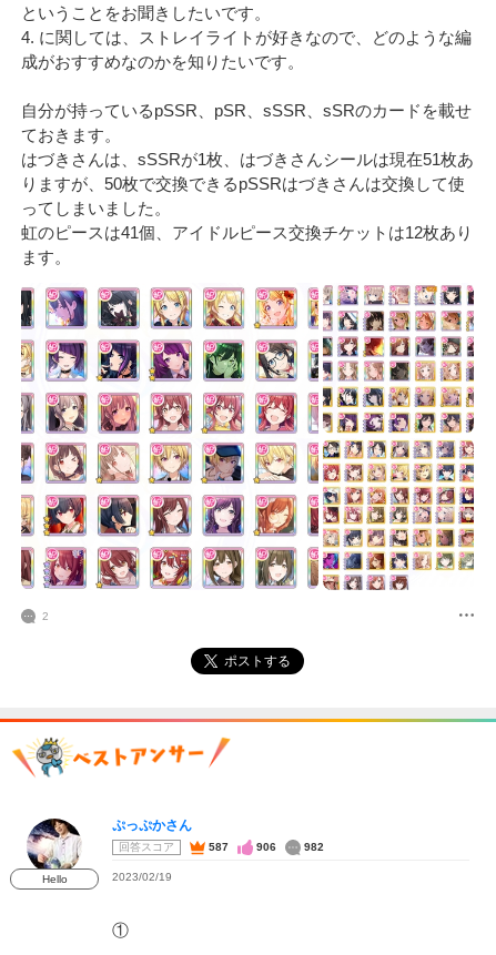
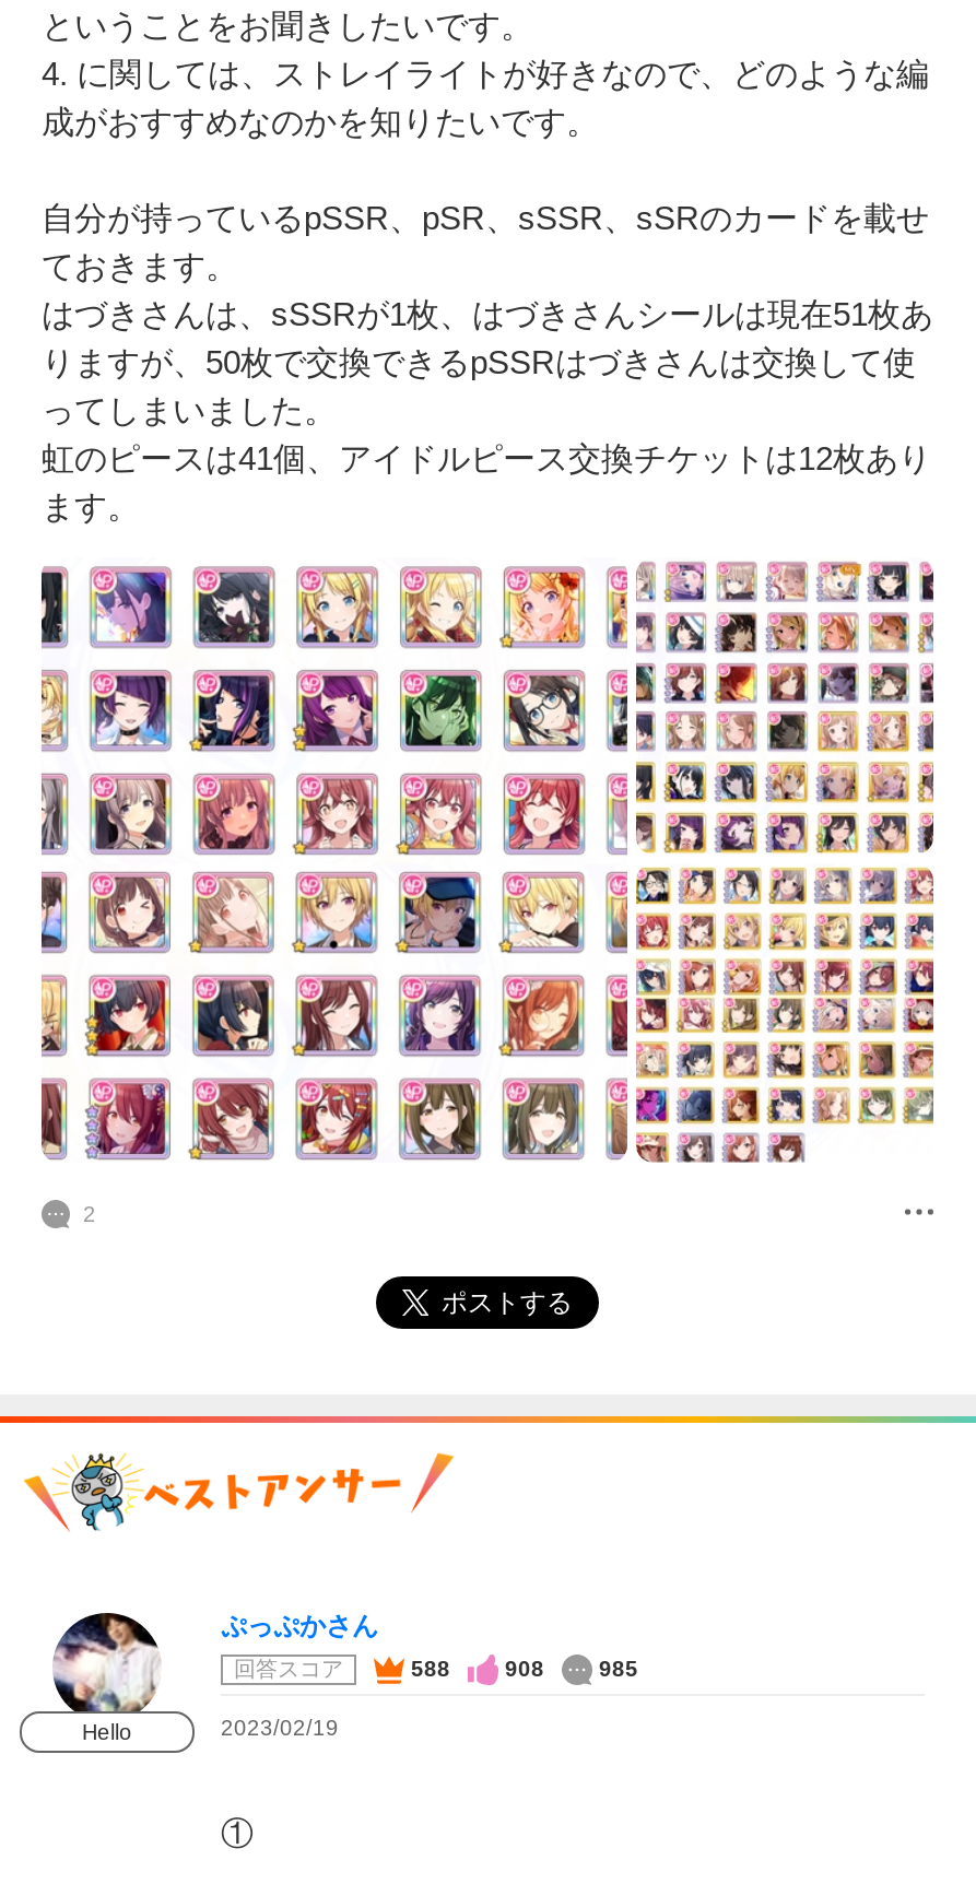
[209,840,229,853] 587 -> [411,1656,450,1680] 588
[256,840,276,853] 906 -> [505,1656,544,1680] 908
[304,840,324,853] 982 -> [599,1656,638,1680] 985

